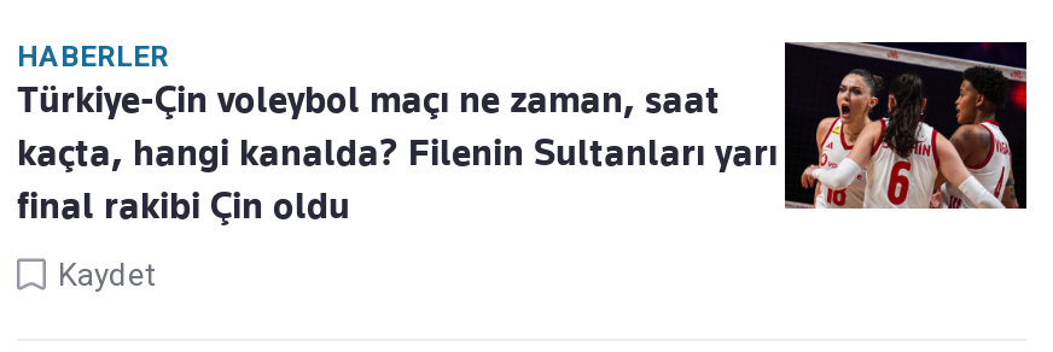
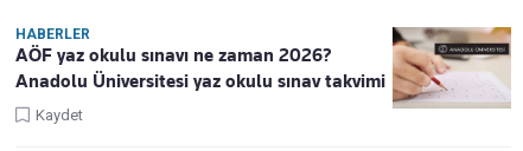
[17,40,1029,228] [image] | Türkiye-Çin voleybol maçı ne zaman, saat | kaçta, hangi kanalda? Filenin Sultanları yarı | final rakibi Çin oldu -> [15,26,512,109] [image] | AÖF yaz okulu sınavı ne zaman 2026? | Anadolu Üniversitesi yaz okulu sınav takvimi

